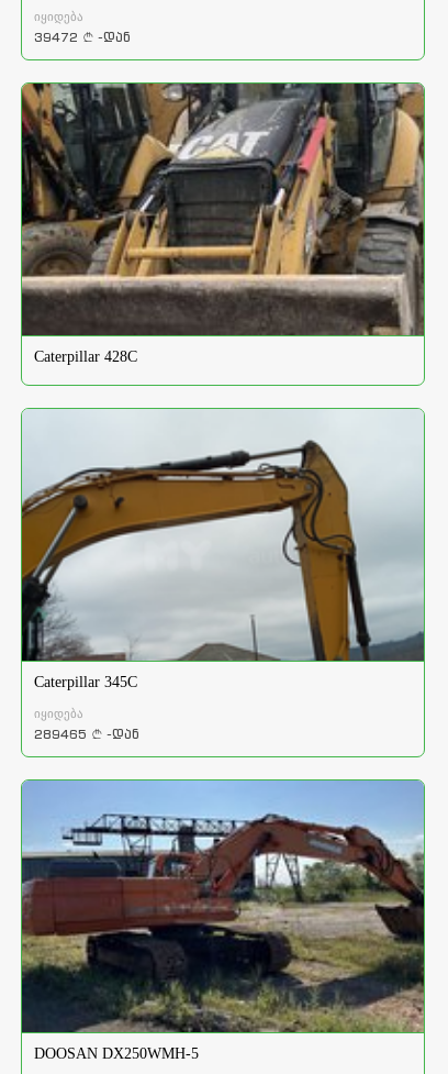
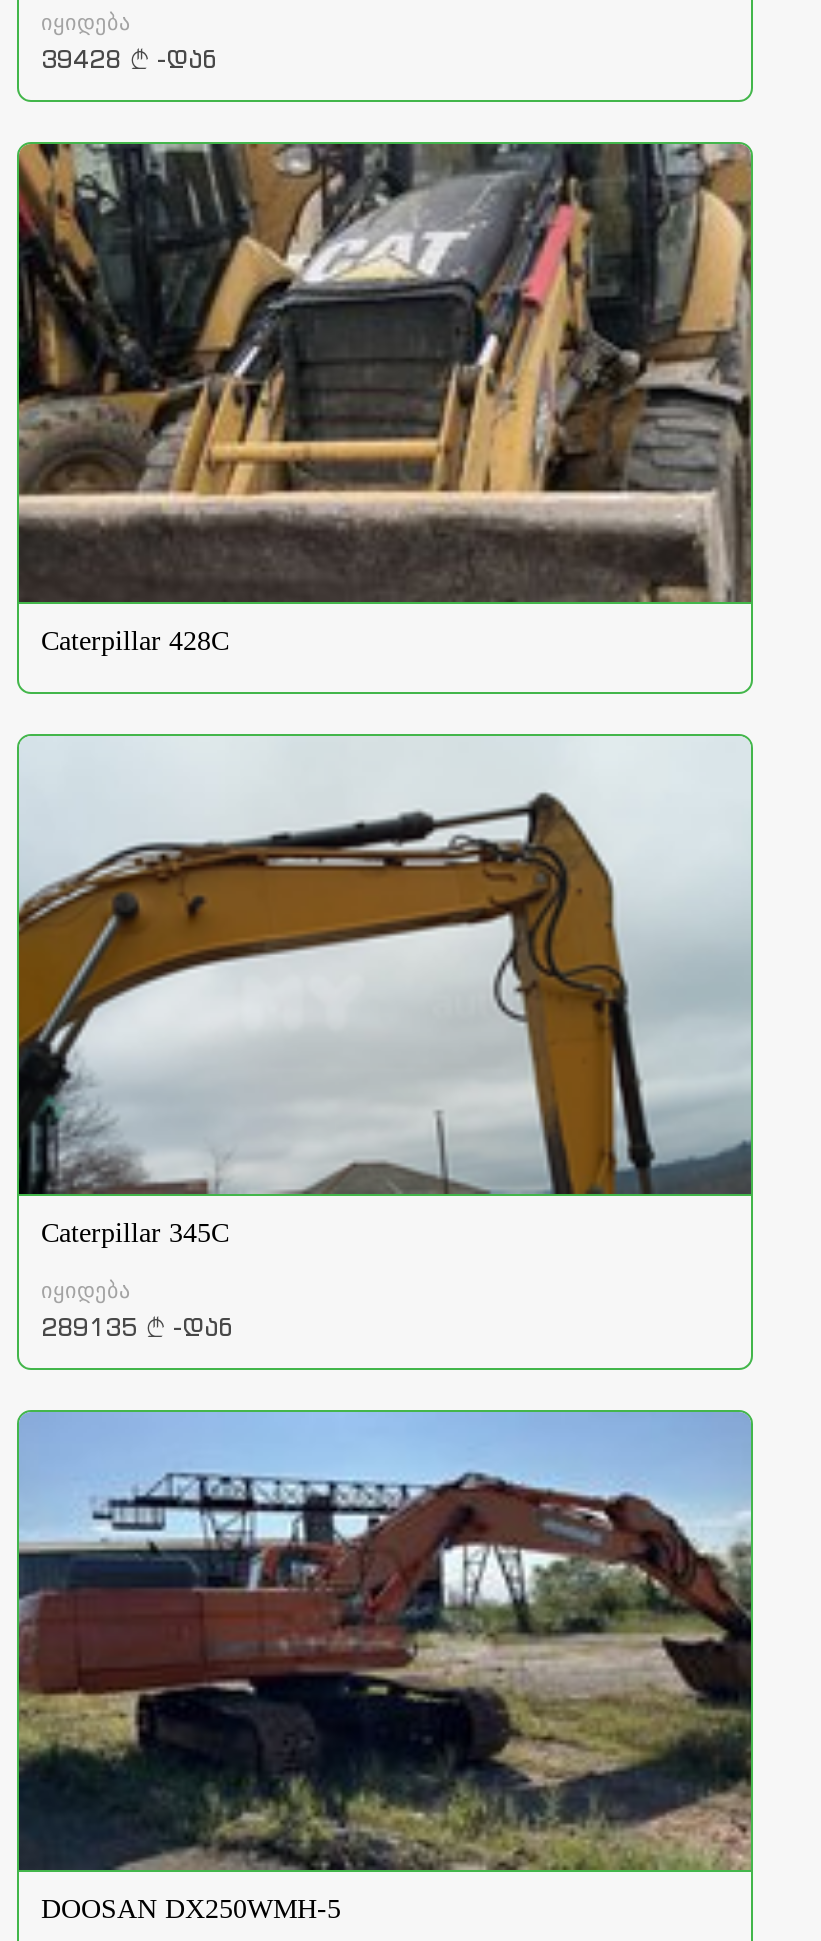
[34,29,131,45] 39472 a -დან -> [41,44,217,74] 39428 a -დან
[34,726,139,742] 289465 a -დან -> [41,1312,233,1342] 289135 a -დან

